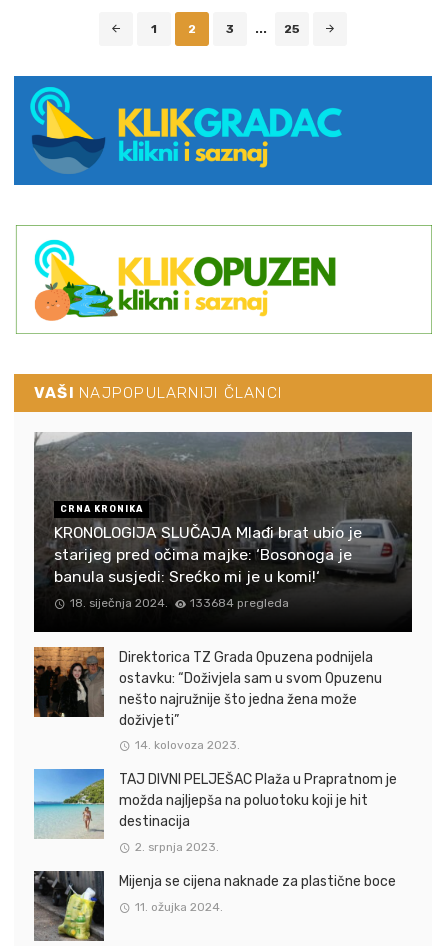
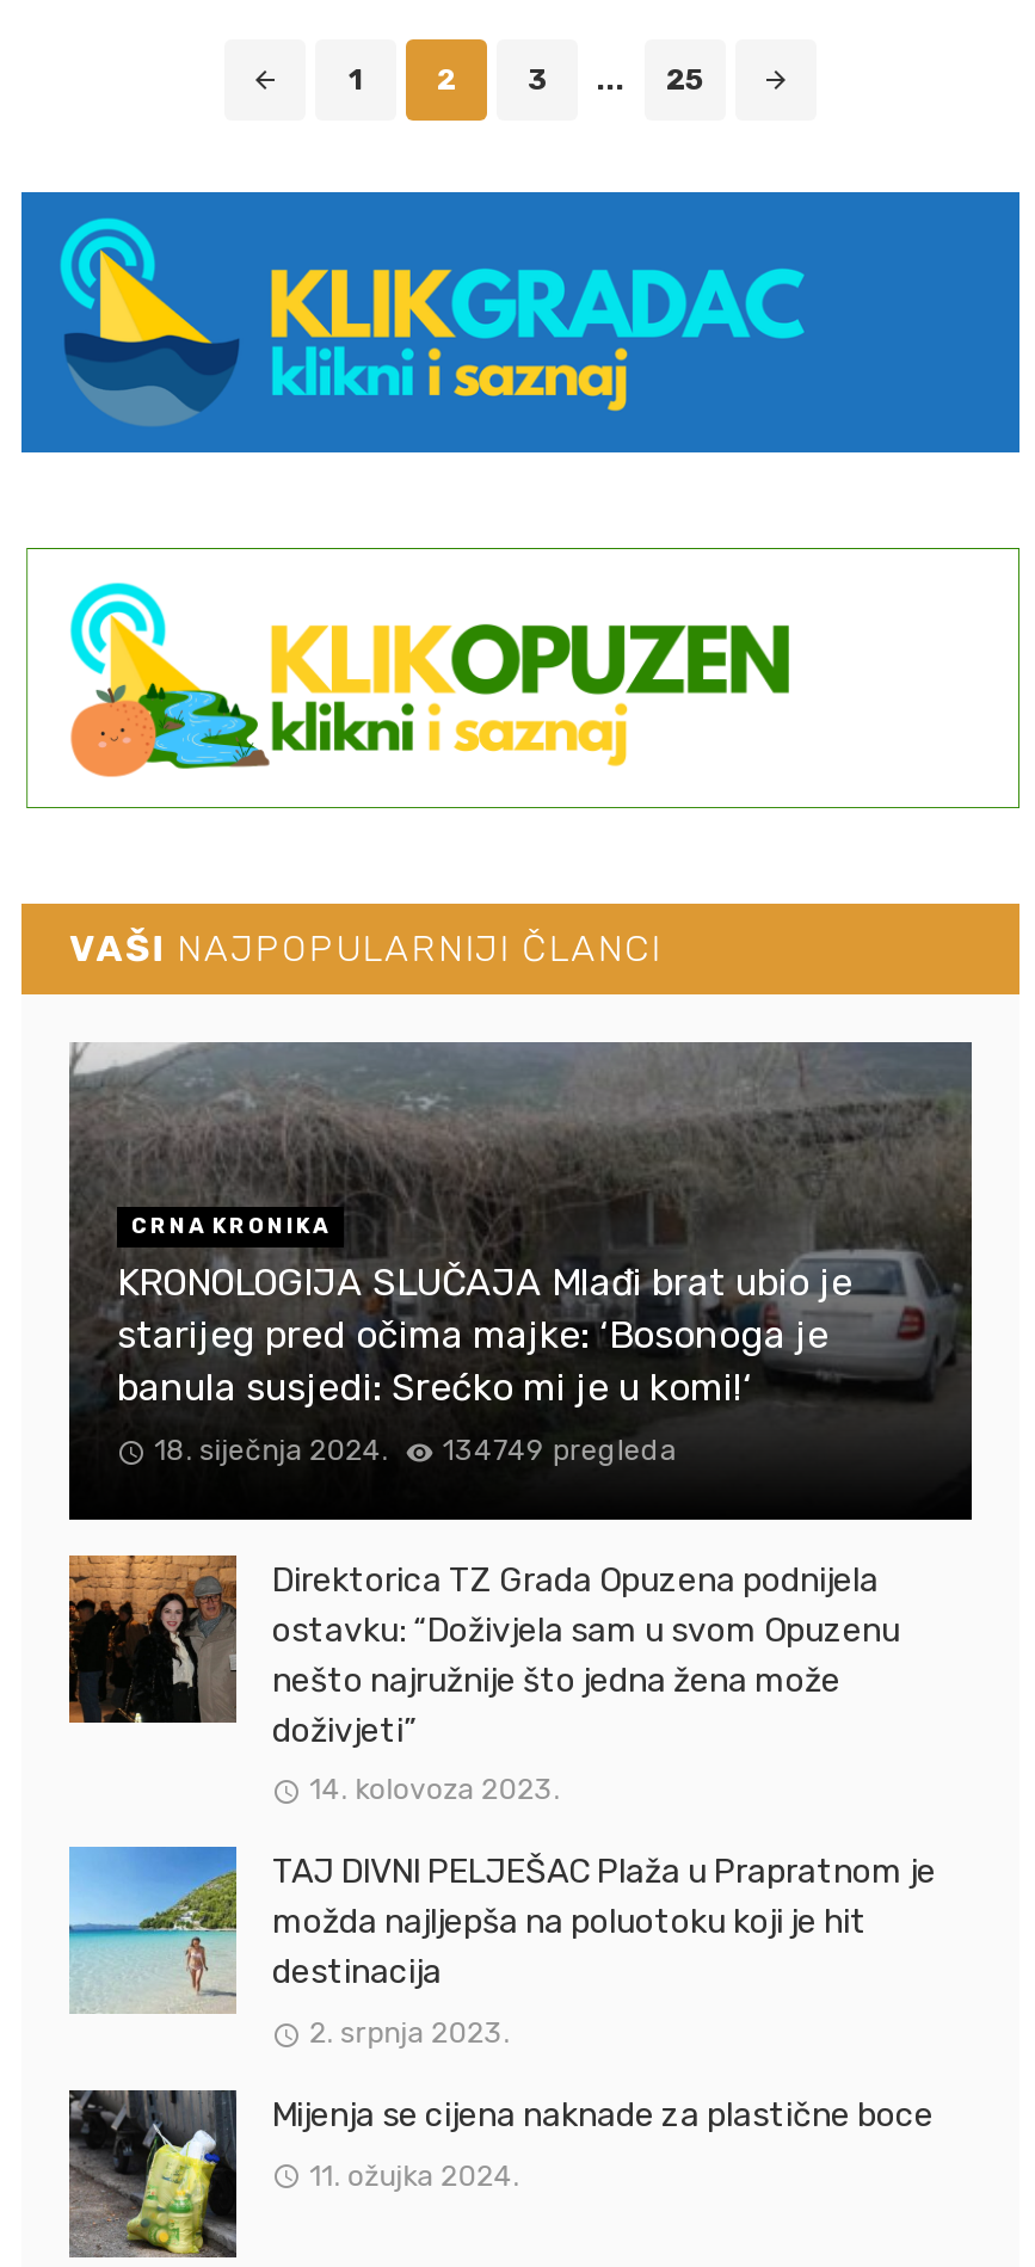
[70,596,289,610] 18. siječnja 2024. 133684 pregleda -> [154,1433,677,1467] 18. siječnja 2024. 134749 pregleda

